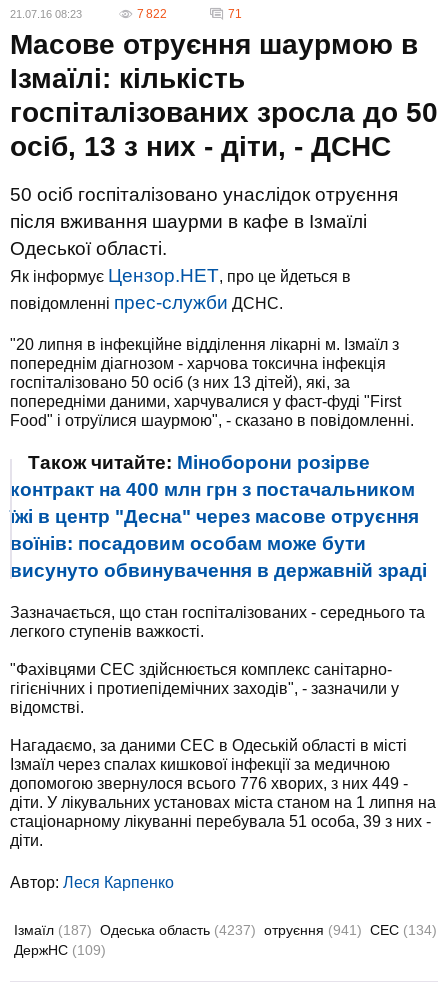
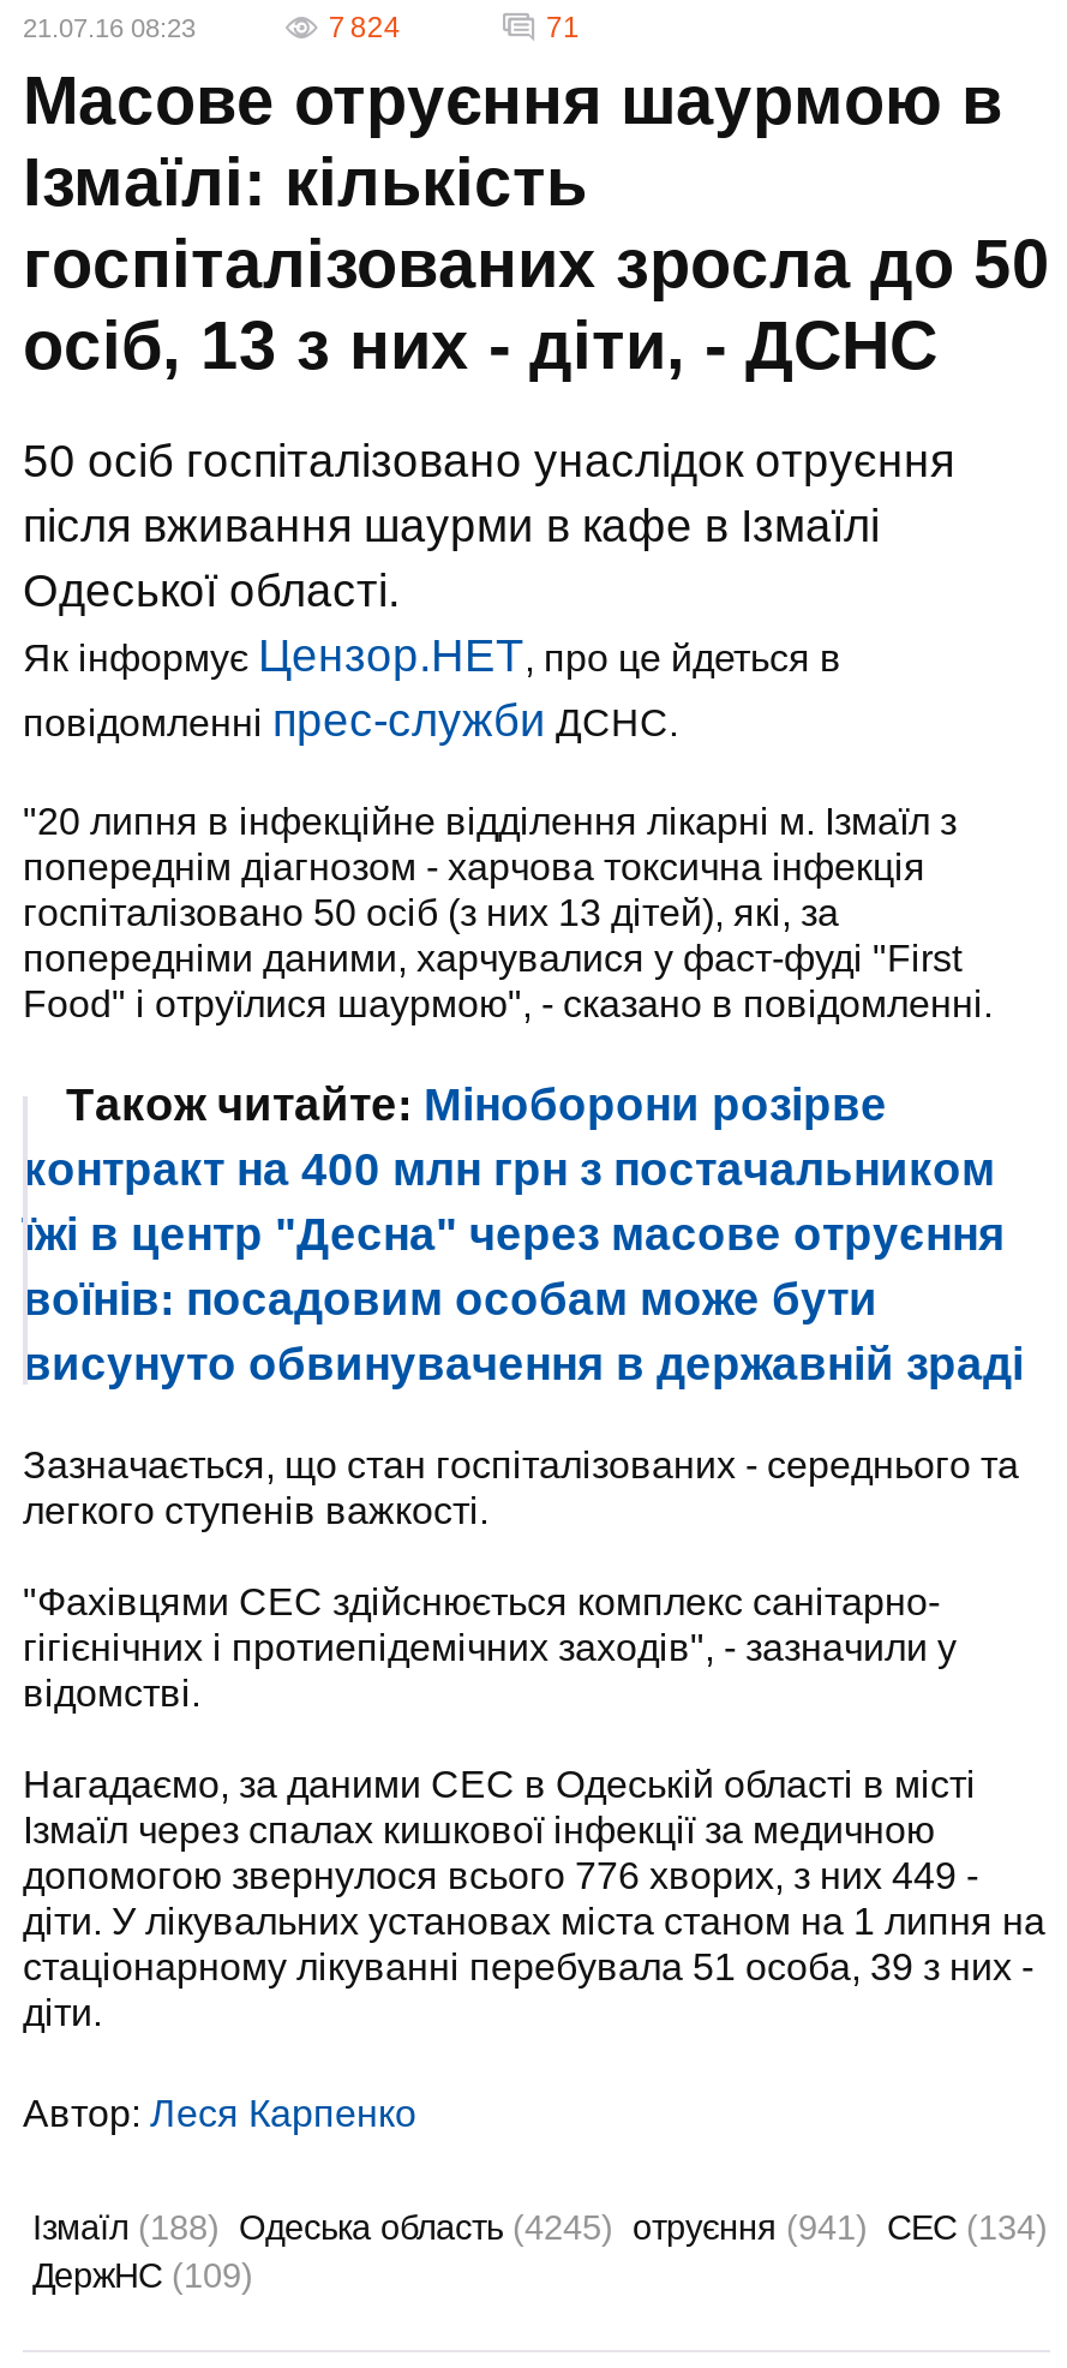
[137,7,167,21] 7 822 -> [329,10,401,44] 7 824
[14,922,437,938] Ізмаїл (187) Одеська область (4237) отруєння (941) СЕС (134) -> [32,2208,1048,2247] Ізмаїл (188) Одеська область (4245) отруєння (941) СЕС (134)

